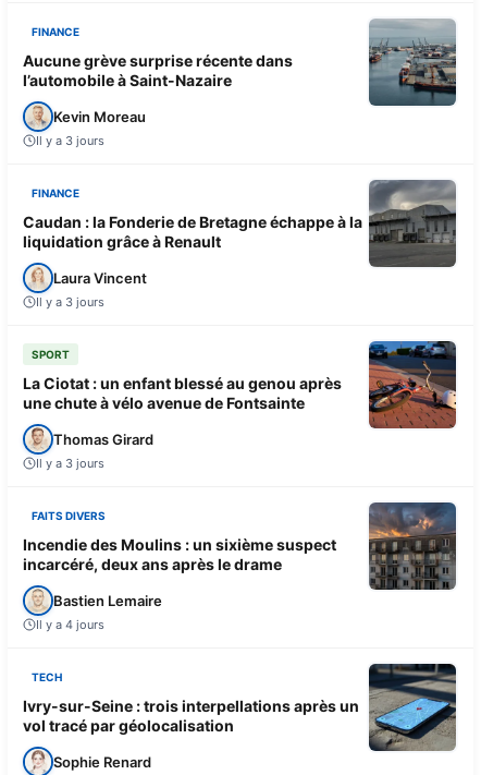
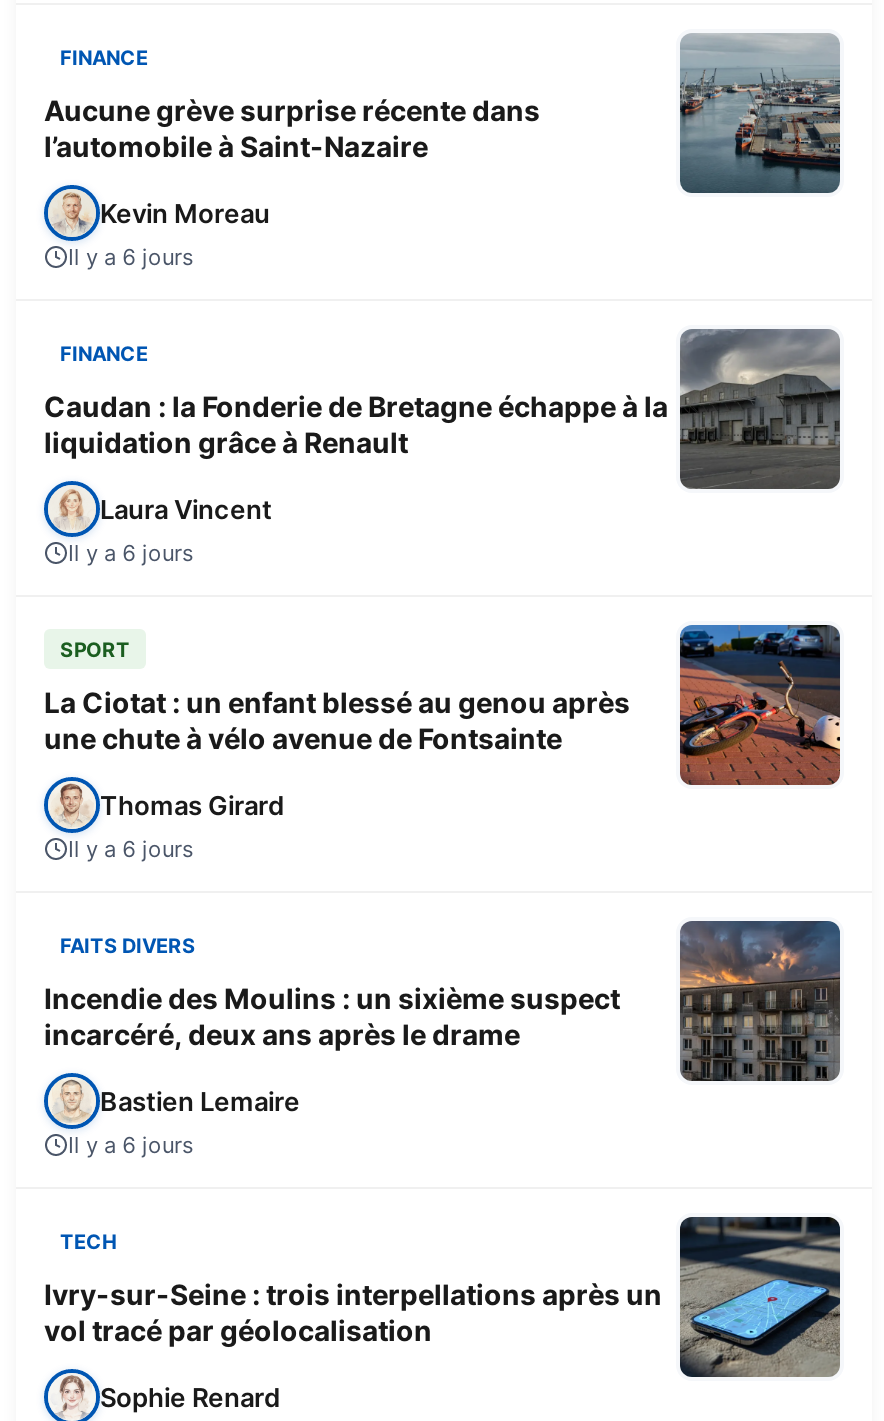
[36,133,104,148] Il y a 3 jours -> [68,242,194,270] Il y a 6 jours
[36,294,104,309] Il y a 3 jours -> [68,538,194,566] Il y a 6 jours
[36,455,104,470] Il y a 3 jours -> [68,834,194,862] Il y a 6 jours
[36,617,104,632] Il y a 4 jours -> [68,1130,194,1158] Il y a 6 jours

